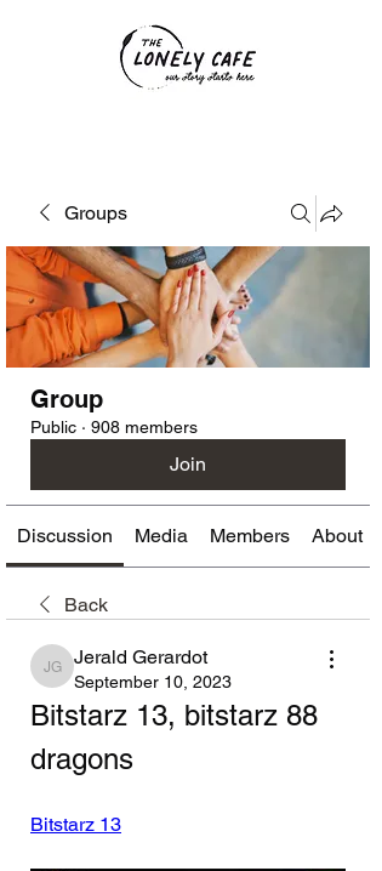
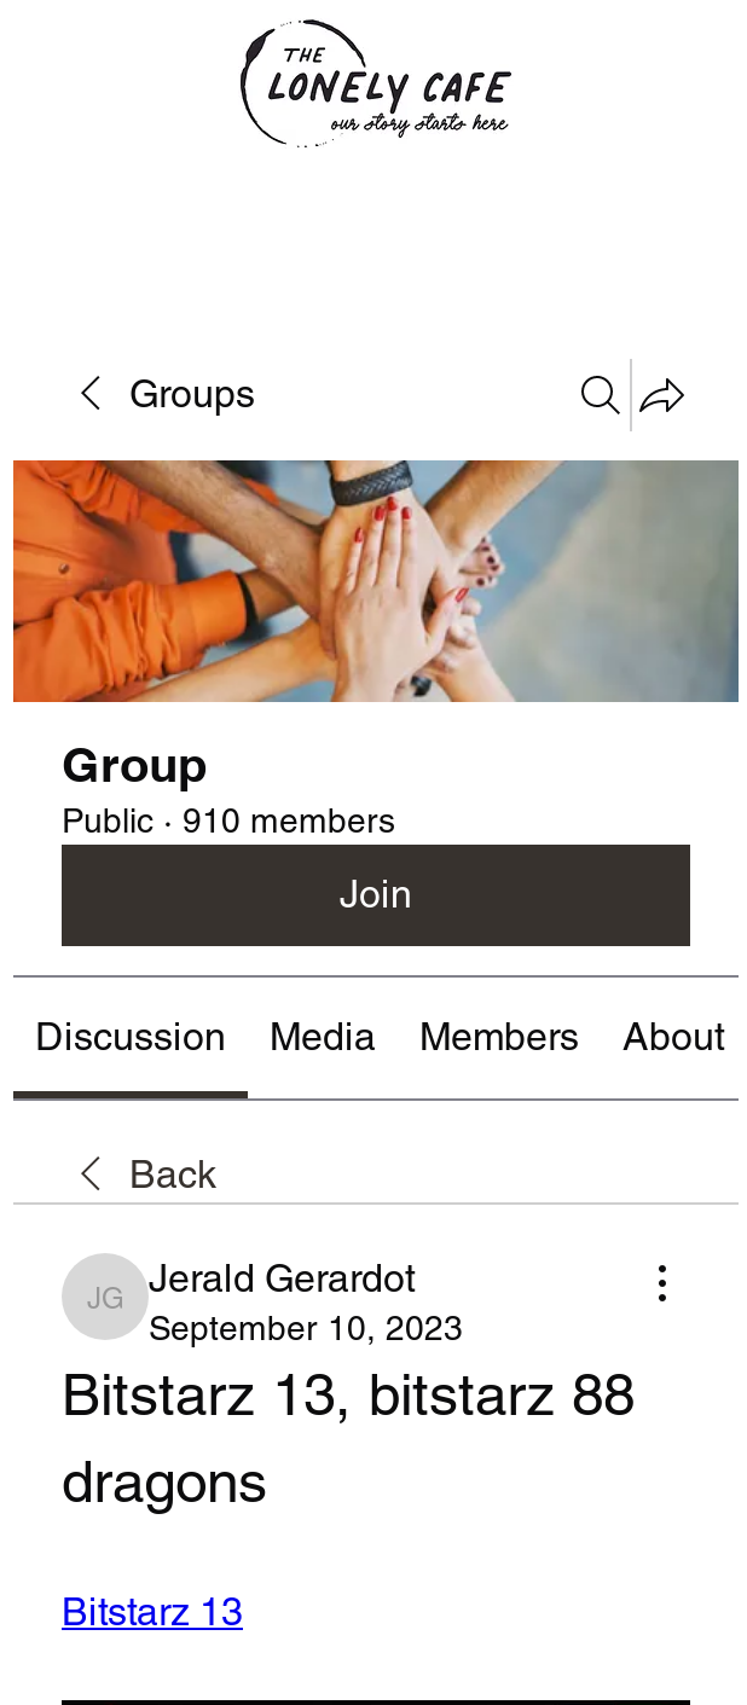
[30,417,198,437] Public · 908 members -> [62,801,395,840] Public · 910 members

